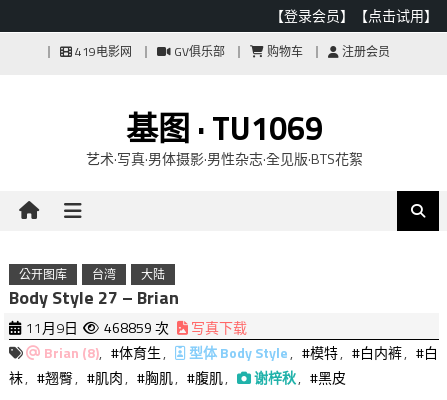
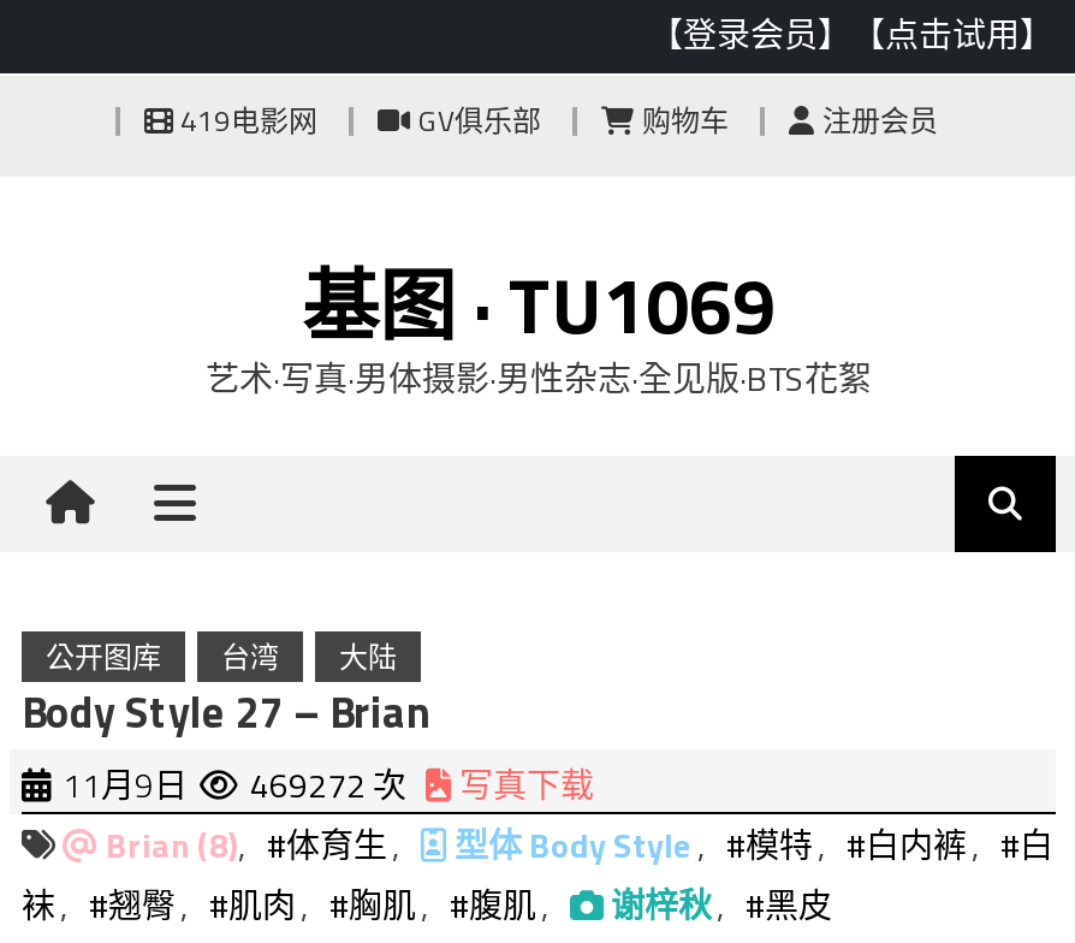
[26,317,247,338] 11月9日 468859 次 写真下载 -> [63,759,594,809] 11月9日 469272 次 写真下载

